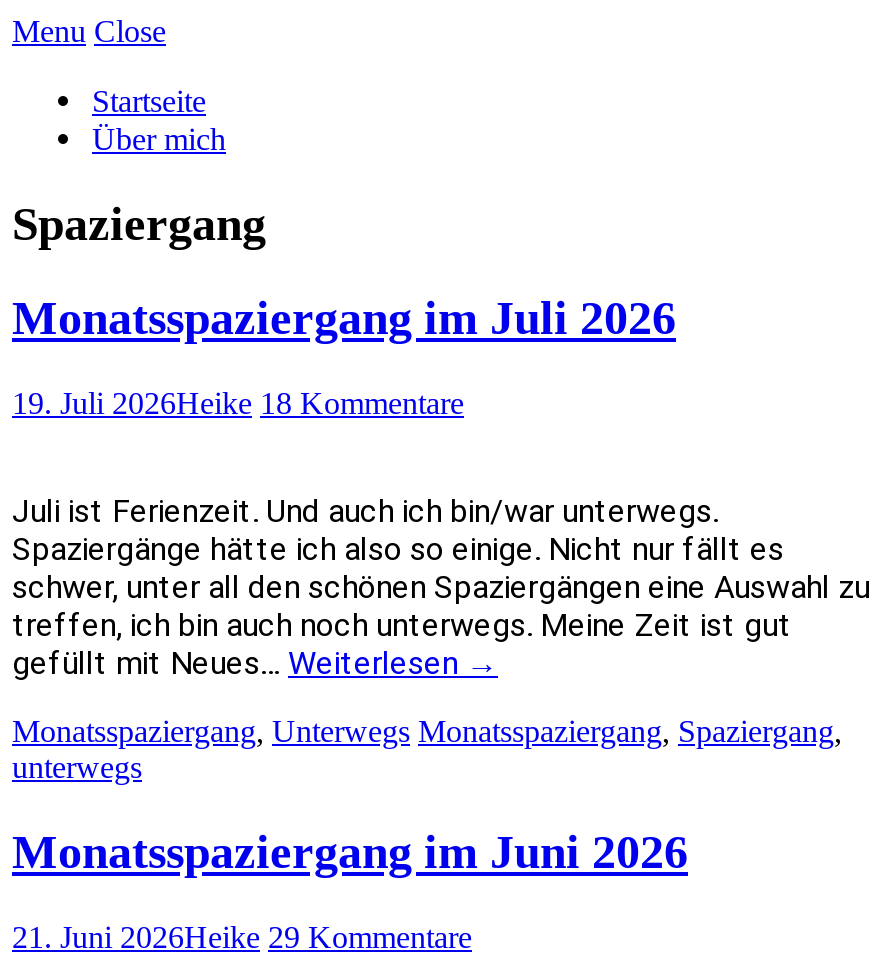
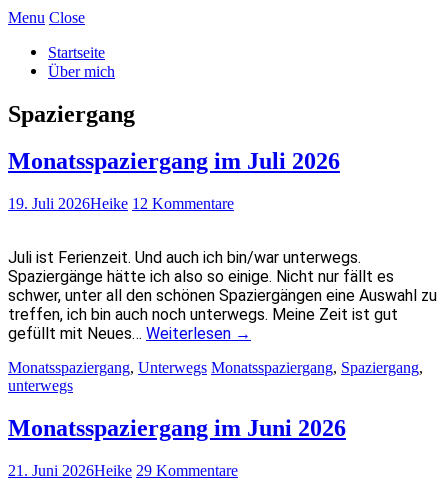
[12,385,464,419] 19. Juli 2026Heike 18 Kommentare -> [8,195,234,212] 19. Juli 2026Heike 12 Kommentare

